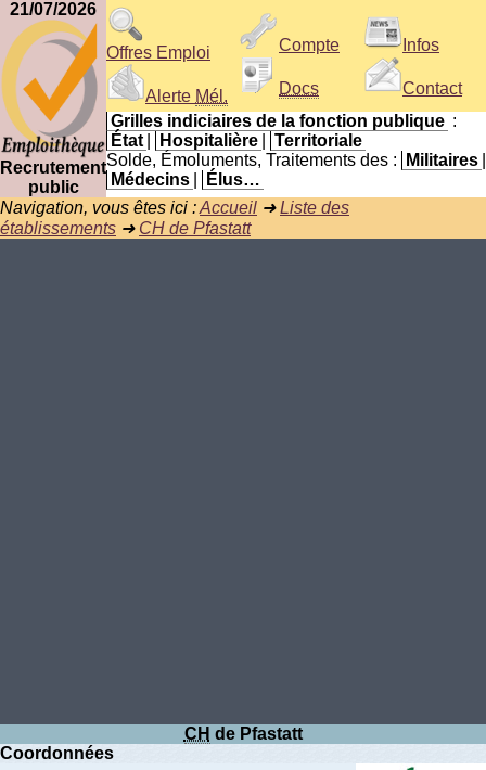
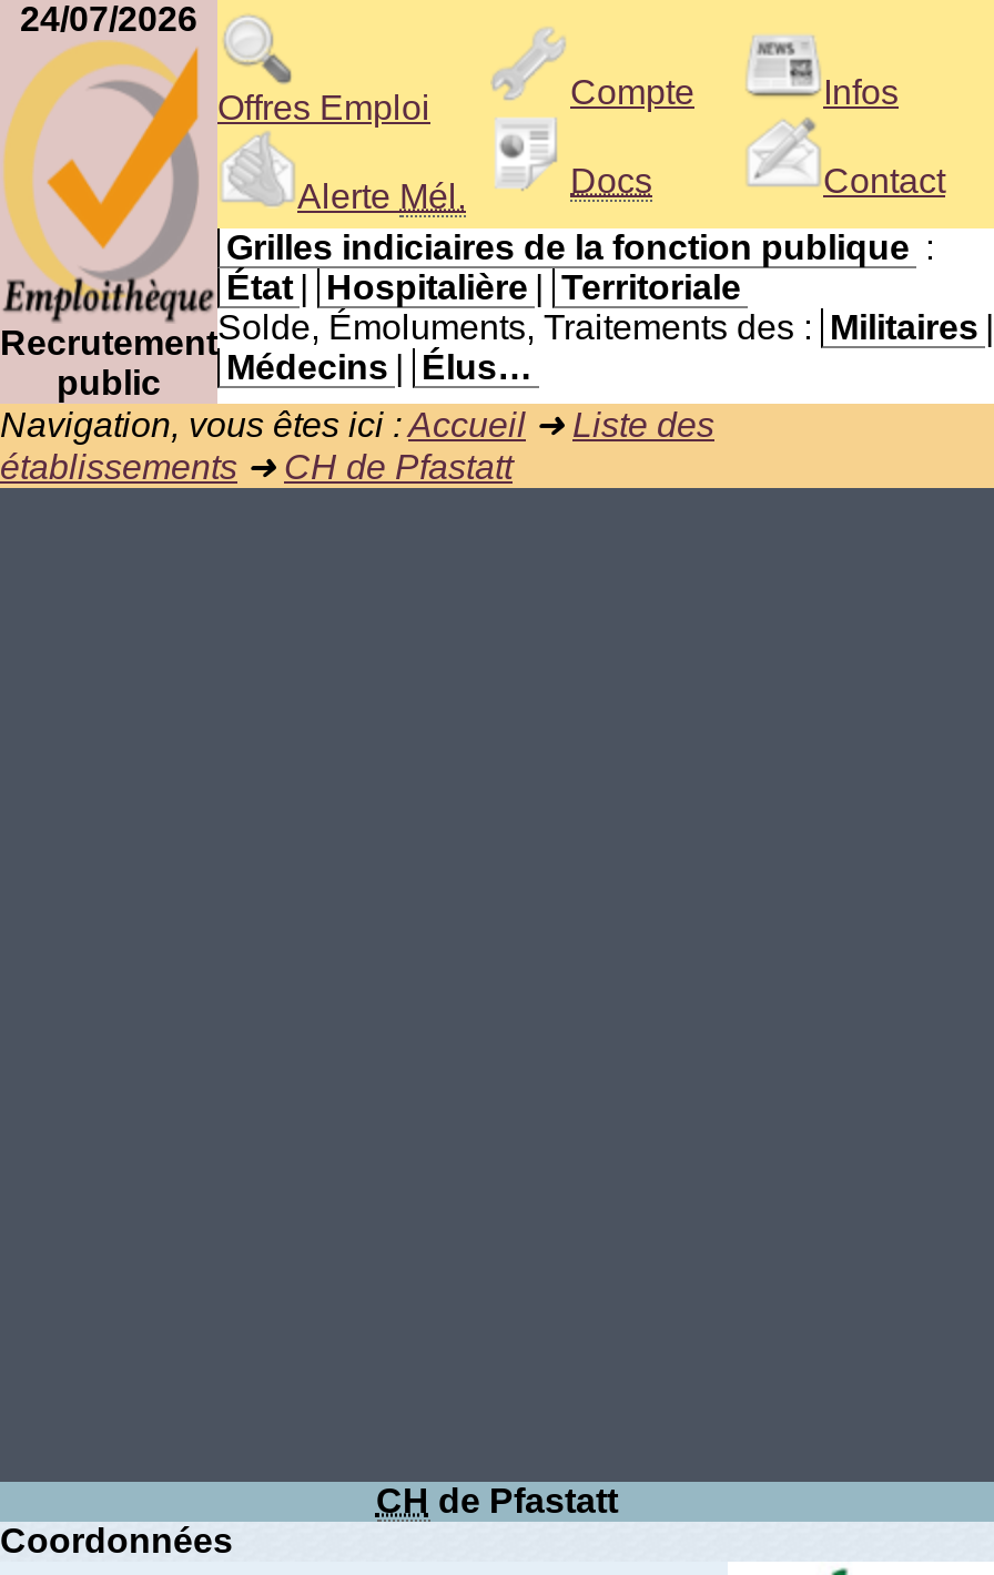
[10,0,97,18] 21/07/2026 -> [20,0,197,38] 24/07/2026

